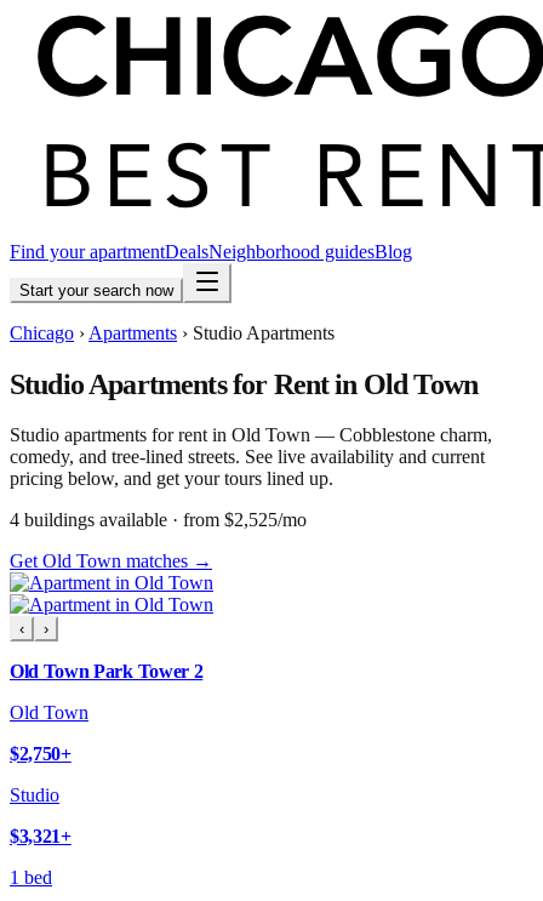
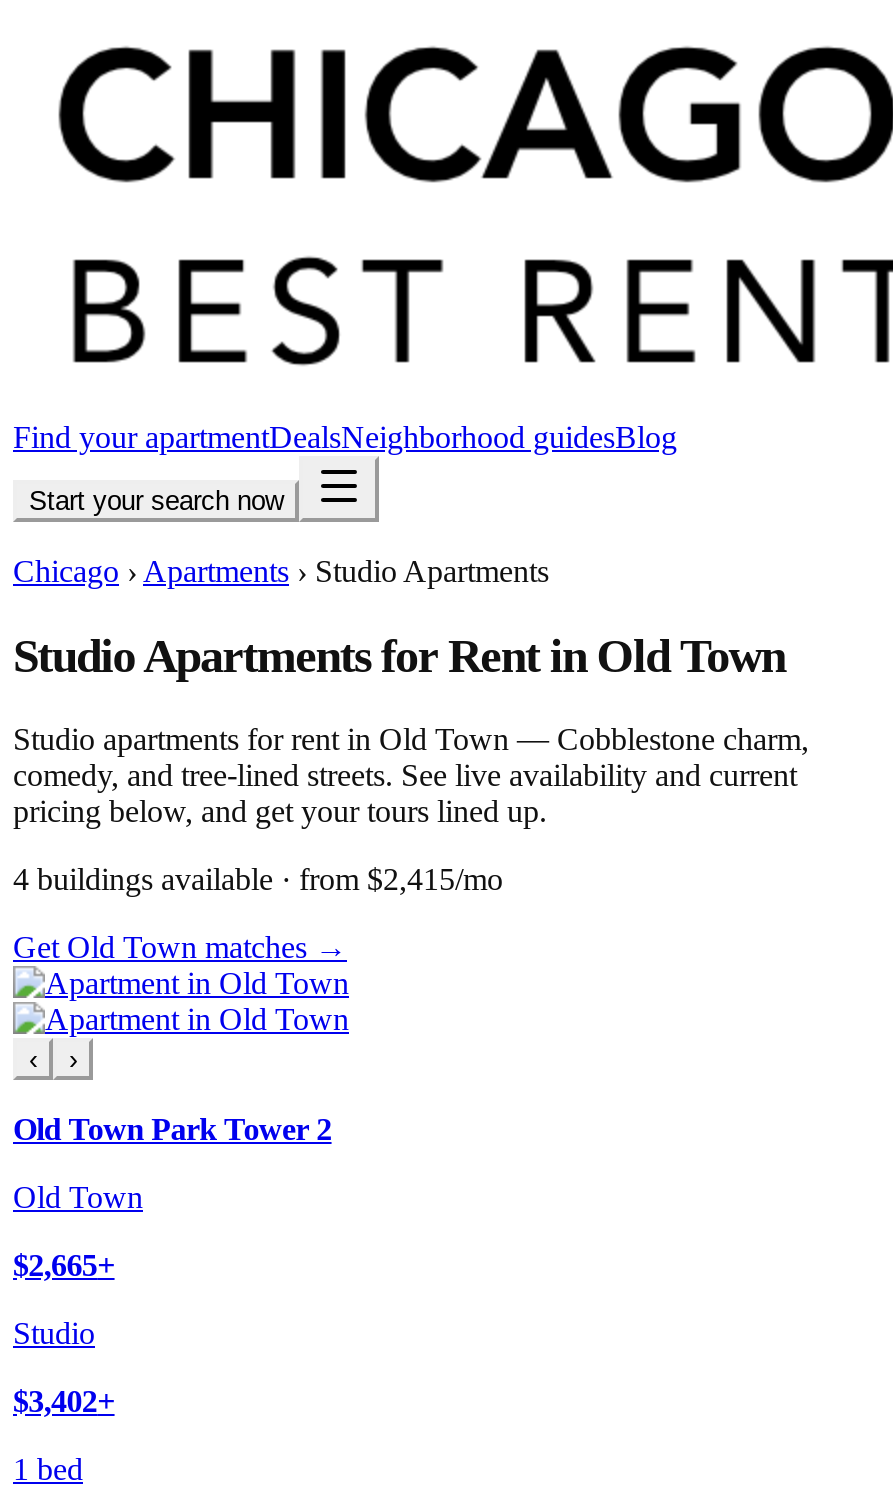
[10,509,307,530] 4 buildings available · from $2,525/mo -> [13,862,503,896] 4 buildings available · from $2,415/mo
[10,743,71,764] $2,750+ -> [13,1248,115,1282] $2,665+
[10,826,71,846] $3,321+ -> [13,1384,115,1418] $3,402+

